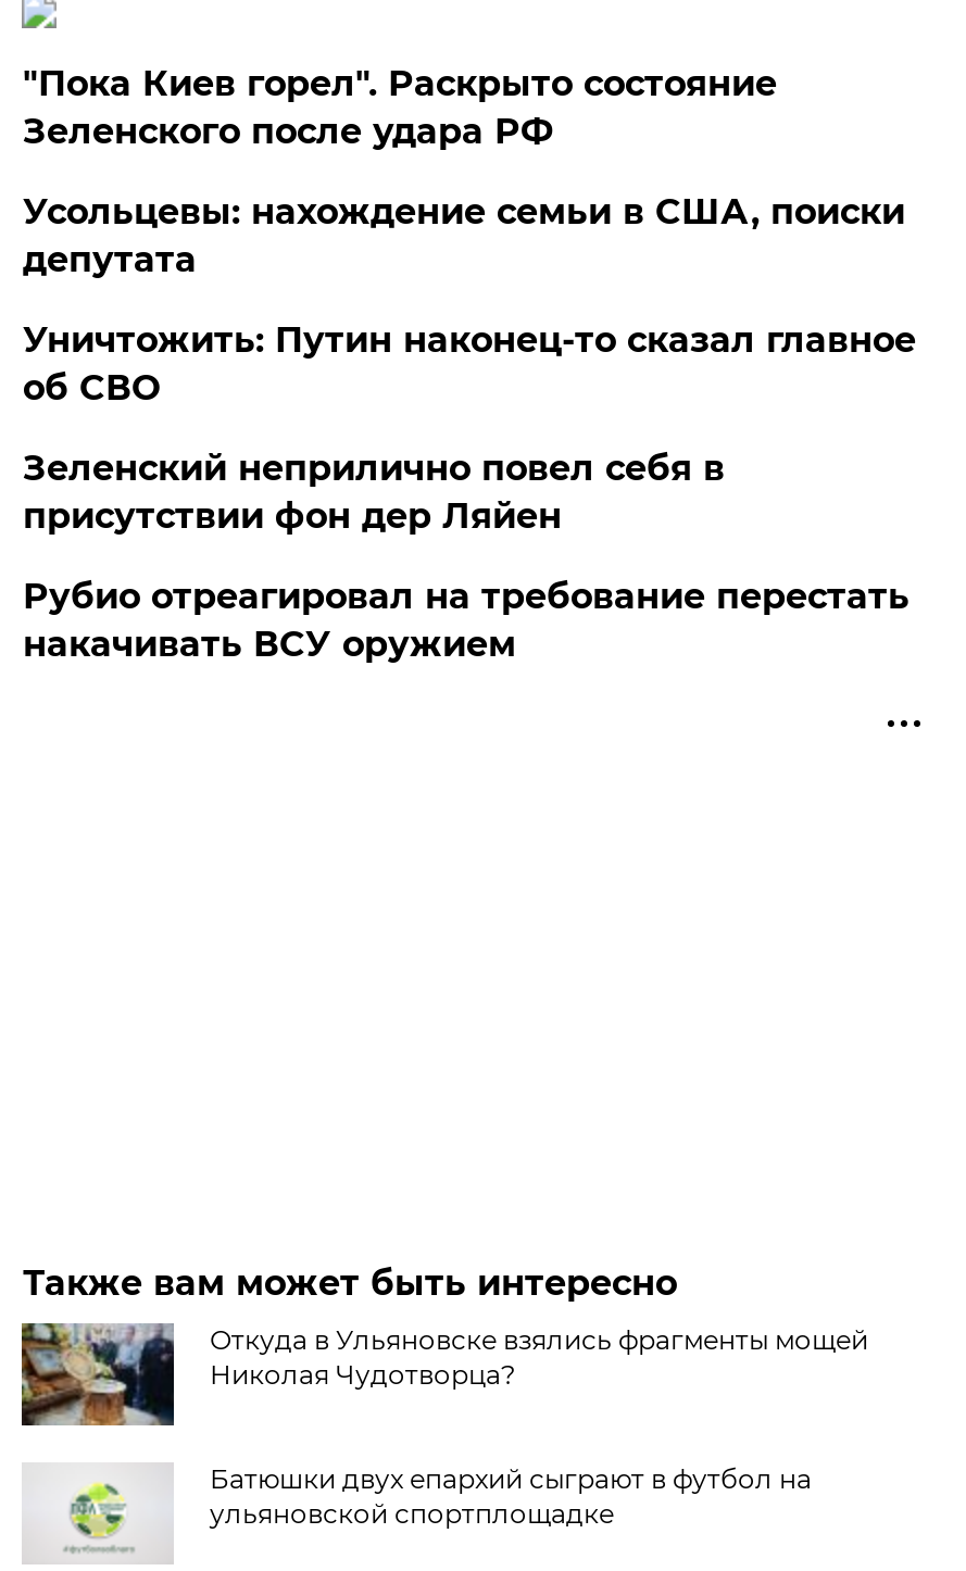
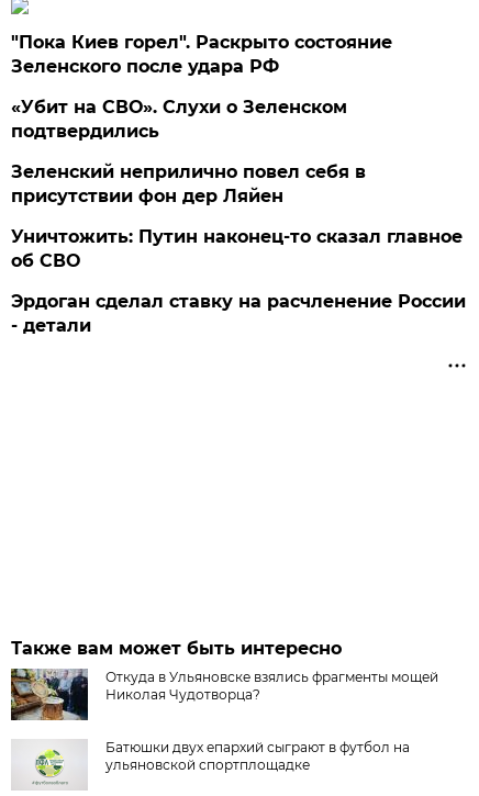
[23,191,905,280] Усольцевы: нахождение семьи в США, поиски | депутата -> [11,97,348,142] «Убит на СВО». Слухи о Зеленском | подтвердились
moved [23,319,916,408] -> [11,226,463,271]: Уничтожить: Путин наконец-то сказал главное | об СВО
moved [23,447,725,536] -> [11,161,366,206]: Зеленский неприлично повел cебя в | присутствии фон дер Ляйен
[23,576,909,665] Рубио отреагировал на требование перестать | накачивать ВСУ оружием -> [11,291,466,336] Эрдоган сделал ставку на расчленение России | - детали

